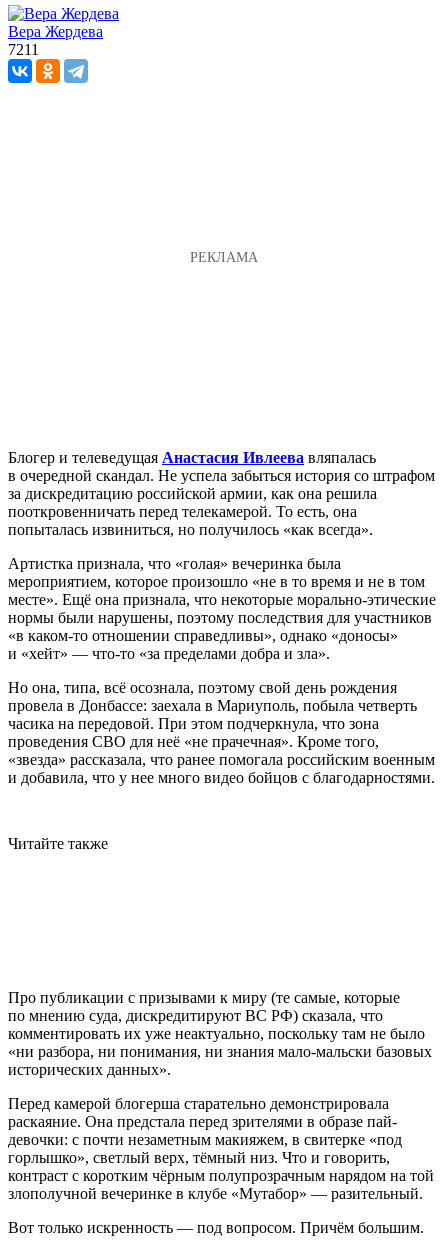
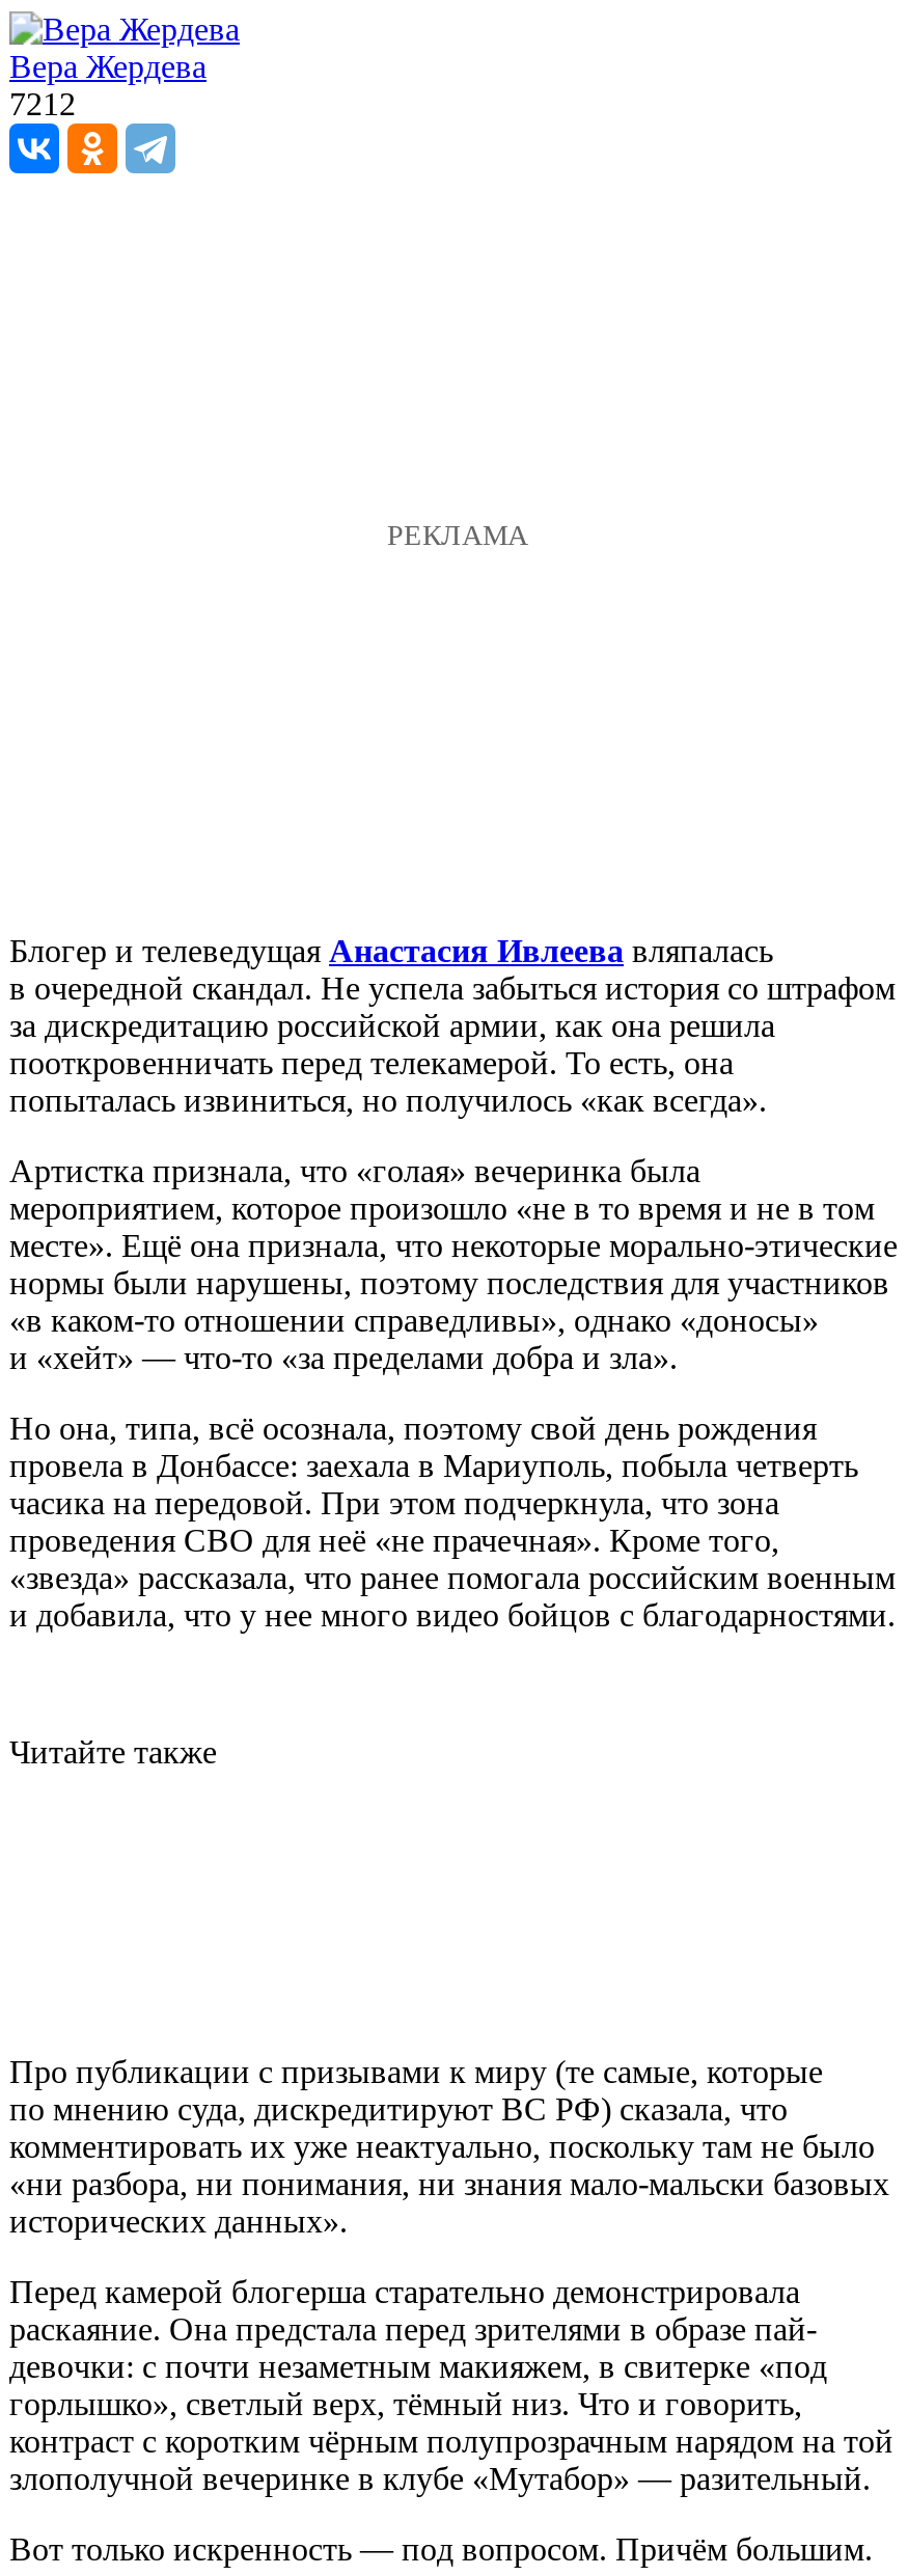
[8,41,39,58] 7211 -> [9,86,76,121] 7212

